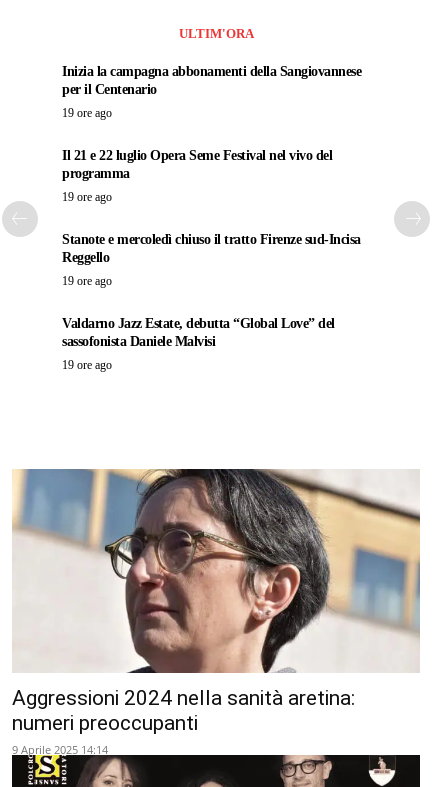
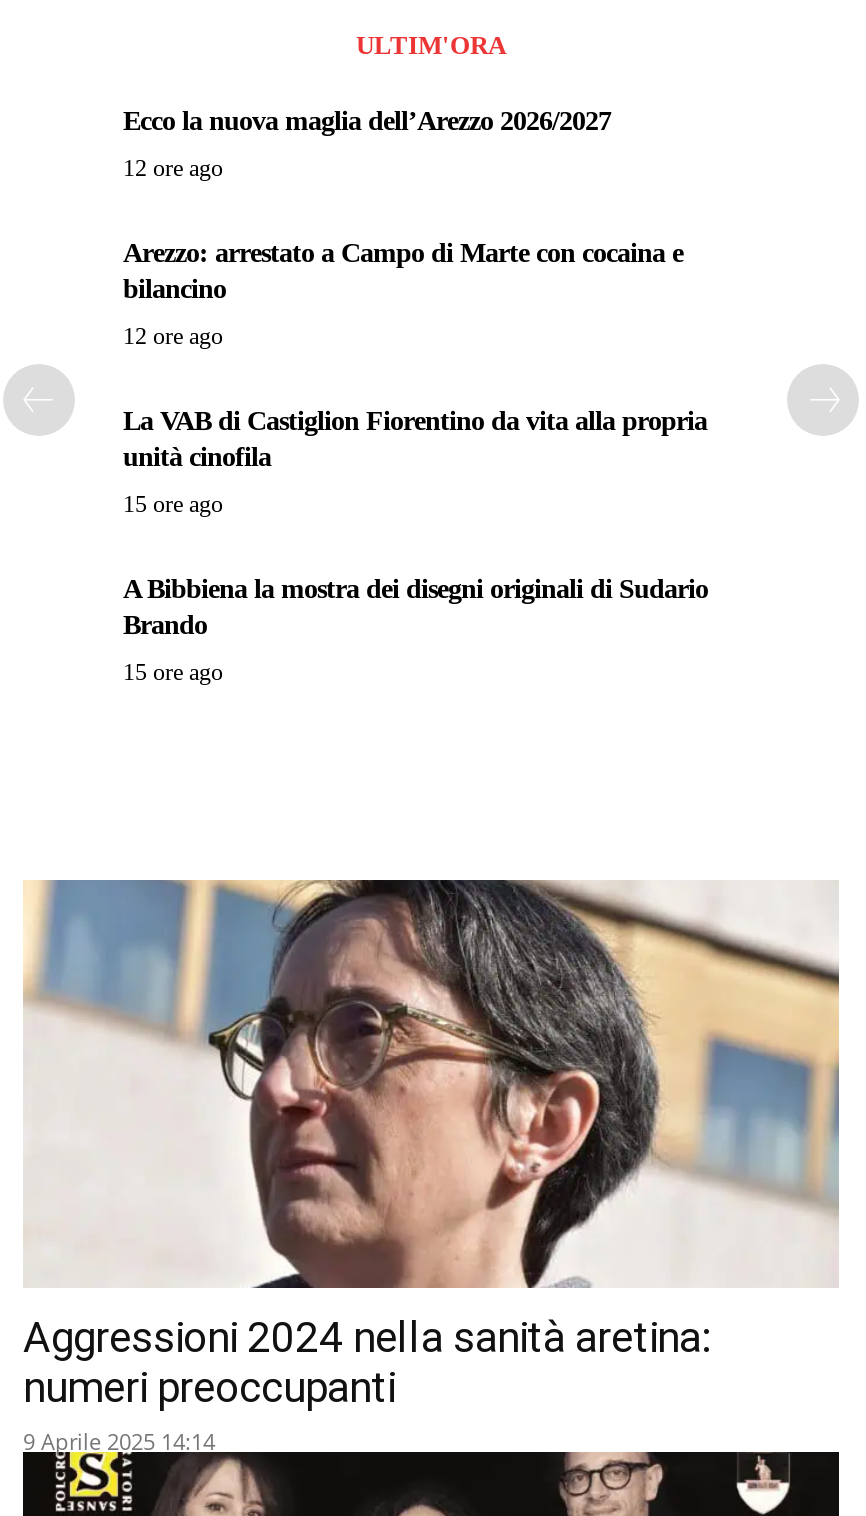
[62,64,361,97] Inizia la campagna abbonamenti della Sangiovannese | per il Centenario -> [123,106,611,136] Ecco la nuova maglia dell’Arezzo 2026/2027
[62,106,112,120] 19 ore ago -> [123,154,223,182] 12 ore ago
[62,148,332,181] Il 21 e 22 luglio Opera Seme Festival nel vivo del | programma -> [123,238,683,304] Arezzo: arrestato a Campo di Marte con cocaina e | bilancino
[62,190,112,204] 19 ore ago -> [123,322,223,350] 12 ore ago
[62,232,360,265] Stanote e mercoledì chiuso il tratto Firenze sud-Incisa | Reggello -> [123,406,707,472] La VAB di Castiglion Fiorentino da vita alla propria | unità cinofila
[62,274,112,288] 19 ore ago -> [123,490,223,518] 15 ore ago
[62,316,334,349] Valdarno Jazz Estate, debutta “Global Love” del | sassofonista Daniele Malvisi -> [123,574,708,640] A Bibbiena la mostra dei disegni originali di Sudario | Brando
[62,358,112,372] 19 ore ago -> [123,658,223,686] 15 ore ago

